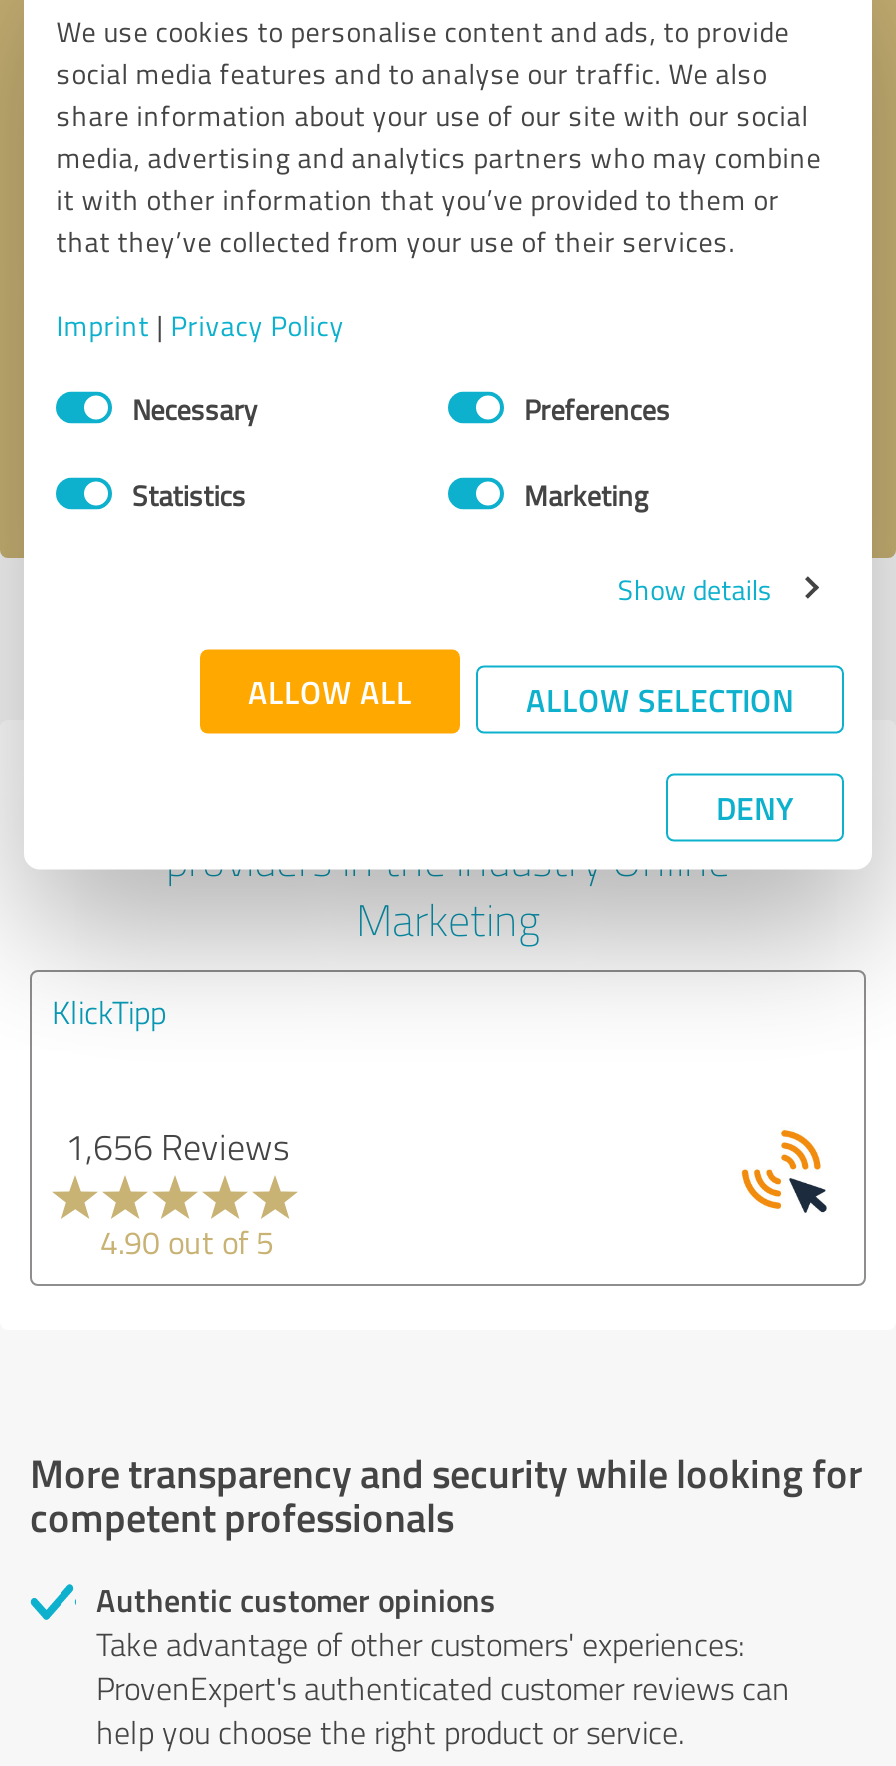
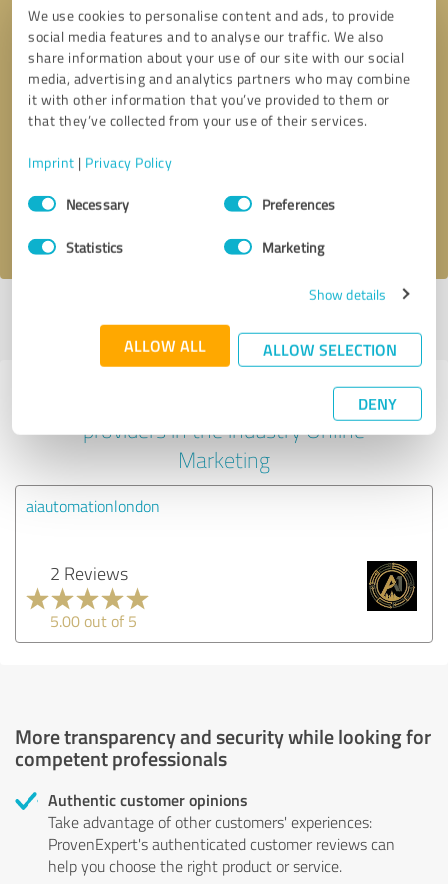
[52,989,166,1033] KlickTipp -> [26,495,160,517] aiautomationlondon
[65,1121,289,1169] 1,656 Reviews -> [49,561,127,585] 2 Reviews
[734,1122,834,1222] [image] -> [366,560,418,612] [image]
[100,1219,274,1263] 4.90 out of 5 -> [50,610,137,632] 5.00 out of 5

